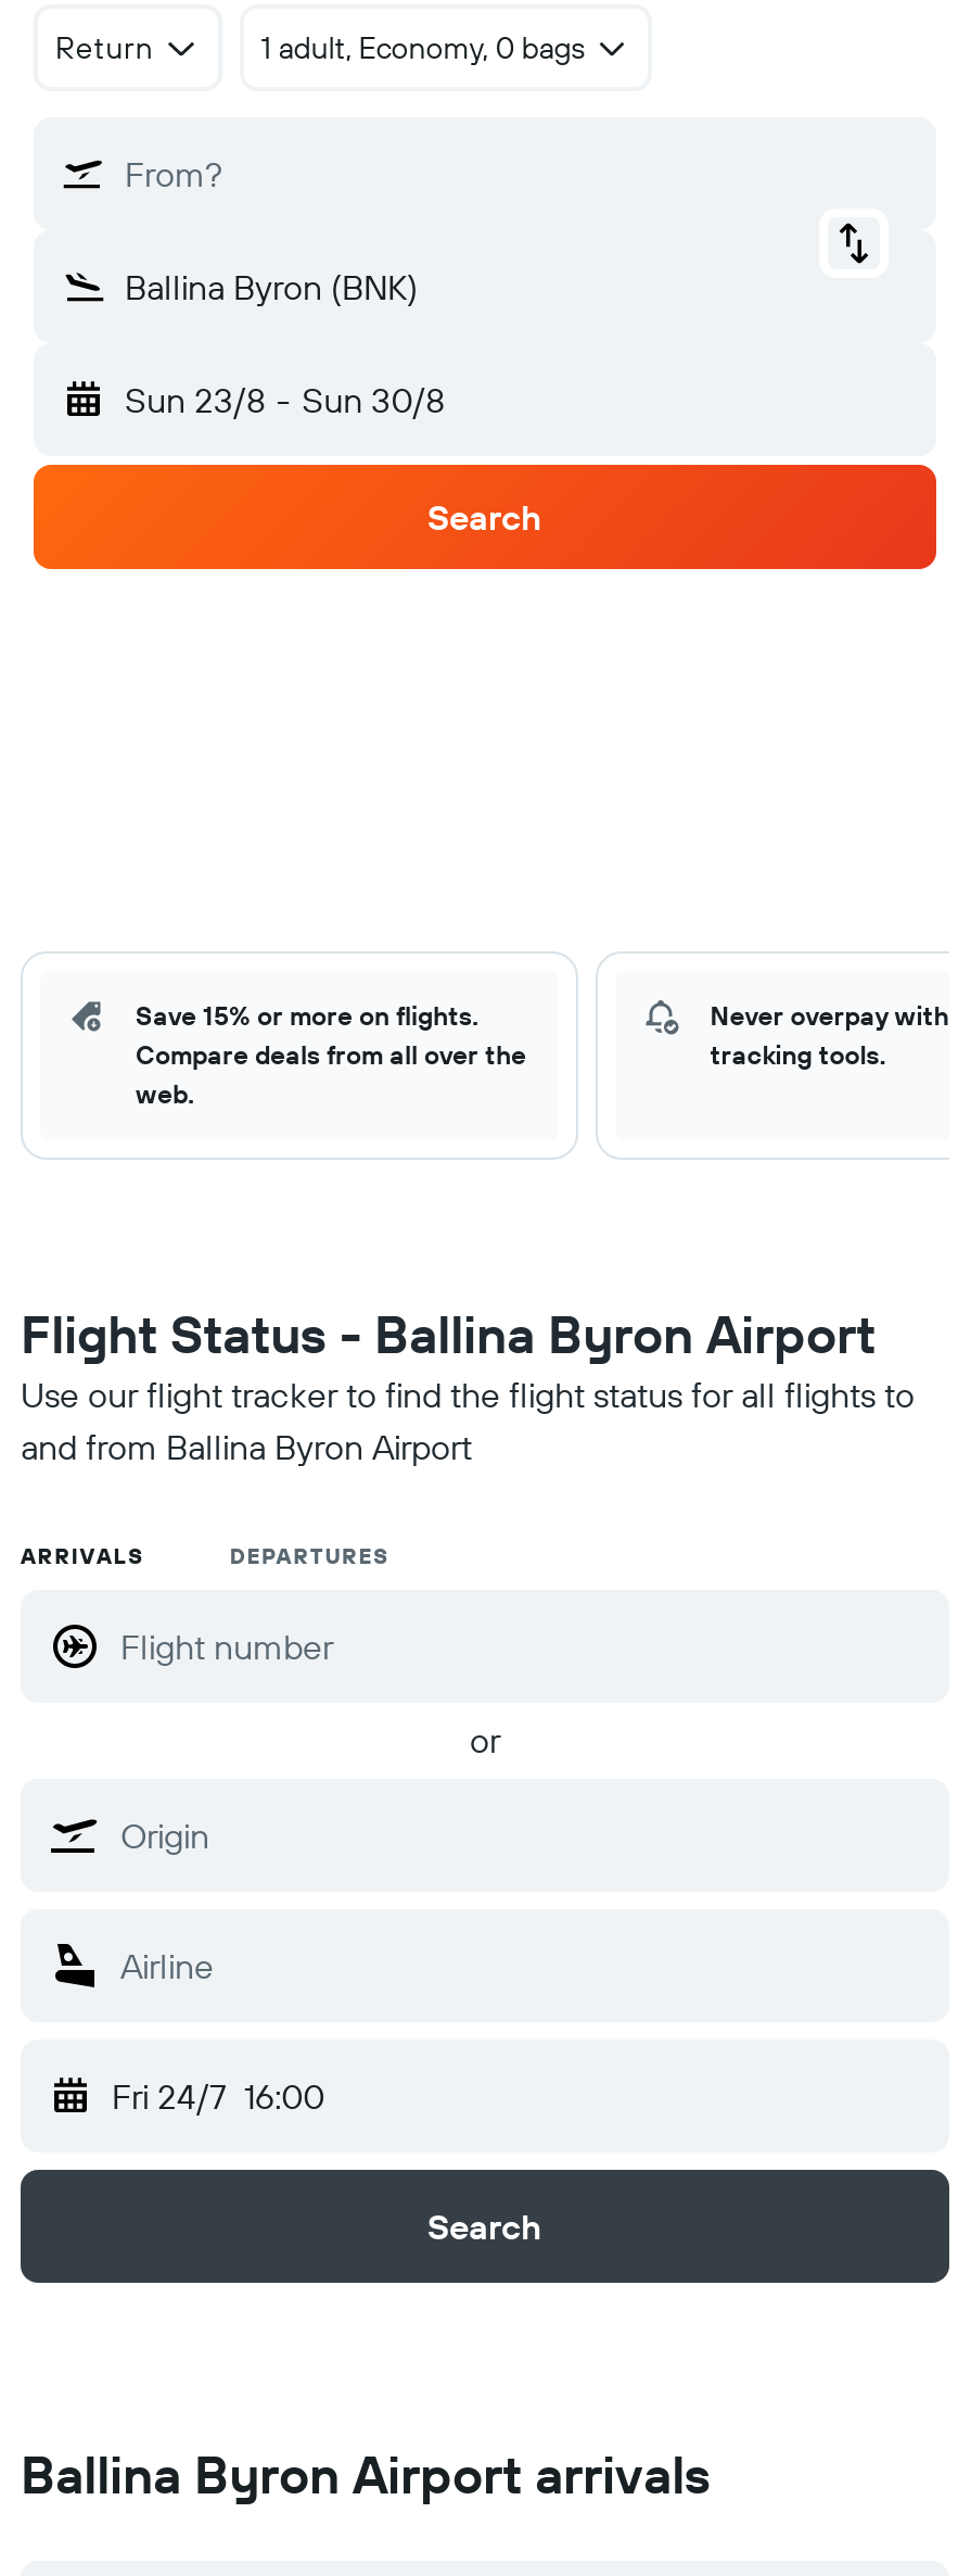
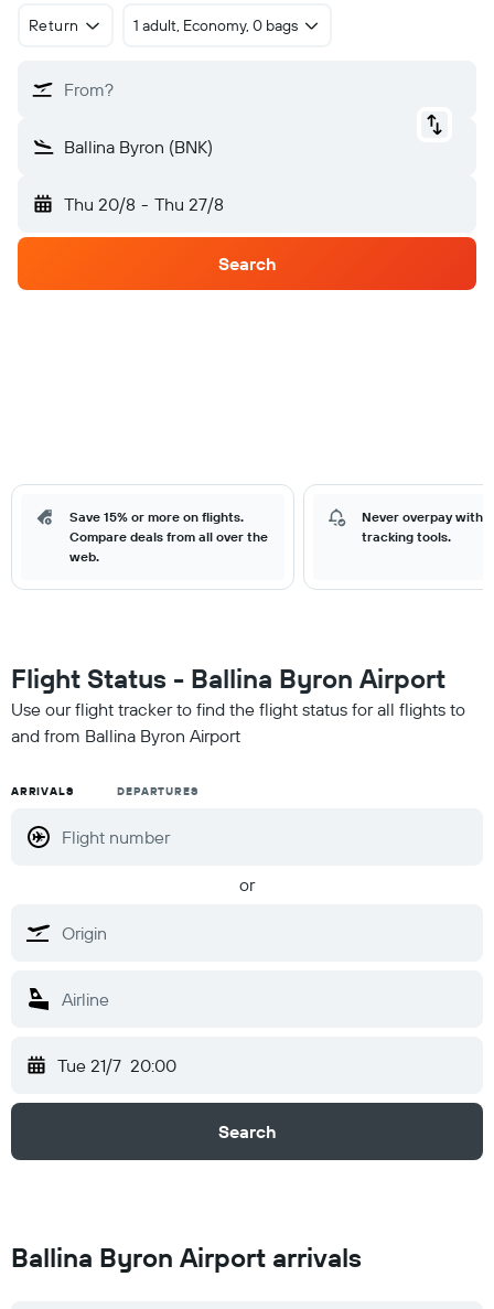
[125,378,445,421] Sun 23/8 - Sun 30/8 -> [64,193,223,215] Thu 20/8 - Thu 27/8
[112,2074,324,2118] Fri 24/7 16:00 -> [57,1054,176,1076] Tue 21/7 20:00

